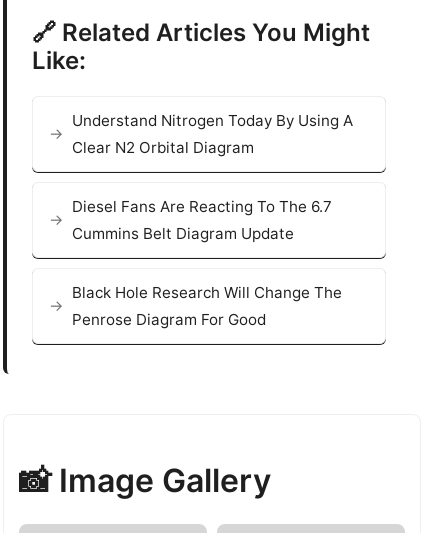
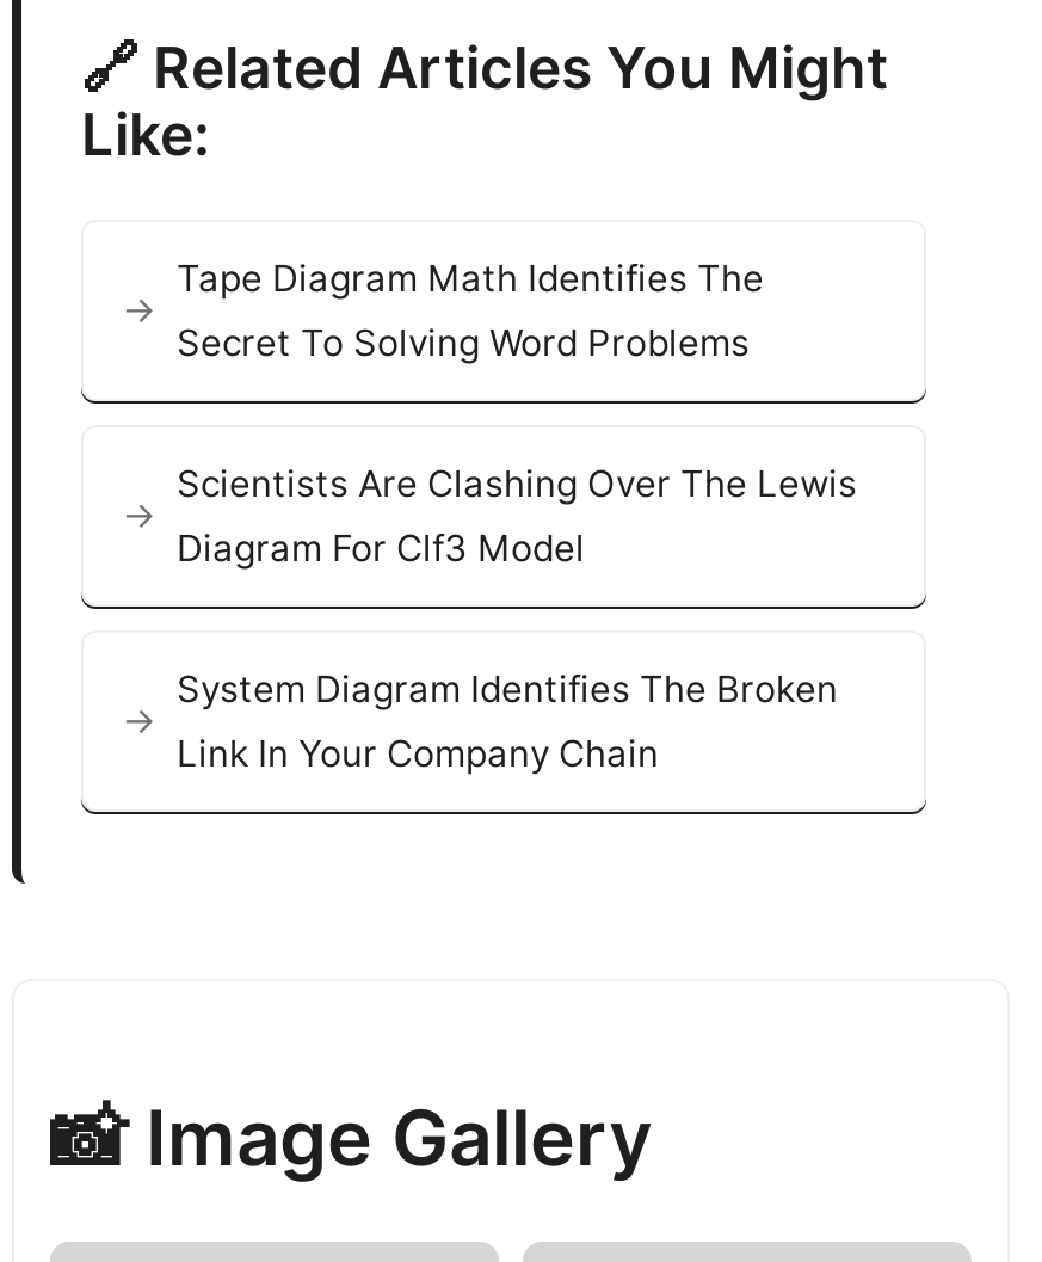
[72,111,353,157] Understand Nitrogen Today By Using A | Clear N2 Orbital Diagram -> [177,255,764,364] Tape Diagram Math Identifies The | Secret To Solving Word Problems
[72,197,332,243] Diesel Fans Are Reacting To The 6.7 | Cummins Belt Diagram Update -> [177,460,857,570] Scientists Are Clashing Over The Lewis | Diagram For Clf3 Model
[72,283,342,329] Black Hole Research Will Change The | Penrose Diagram For Good -> [177,665,838,775] System Diagram Identifies The Broken | Link In Your Company Chain

